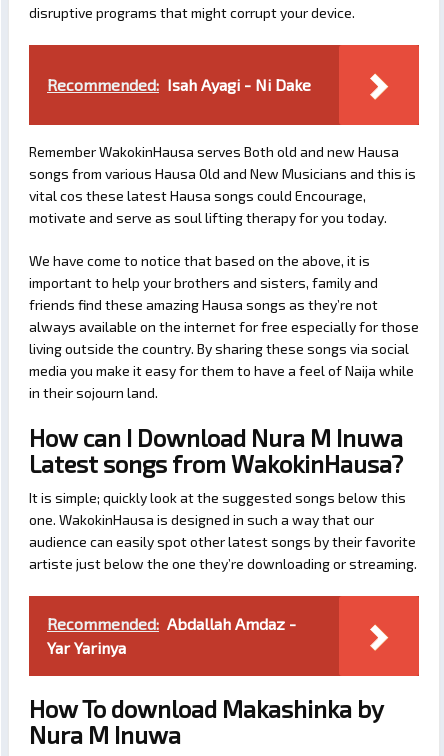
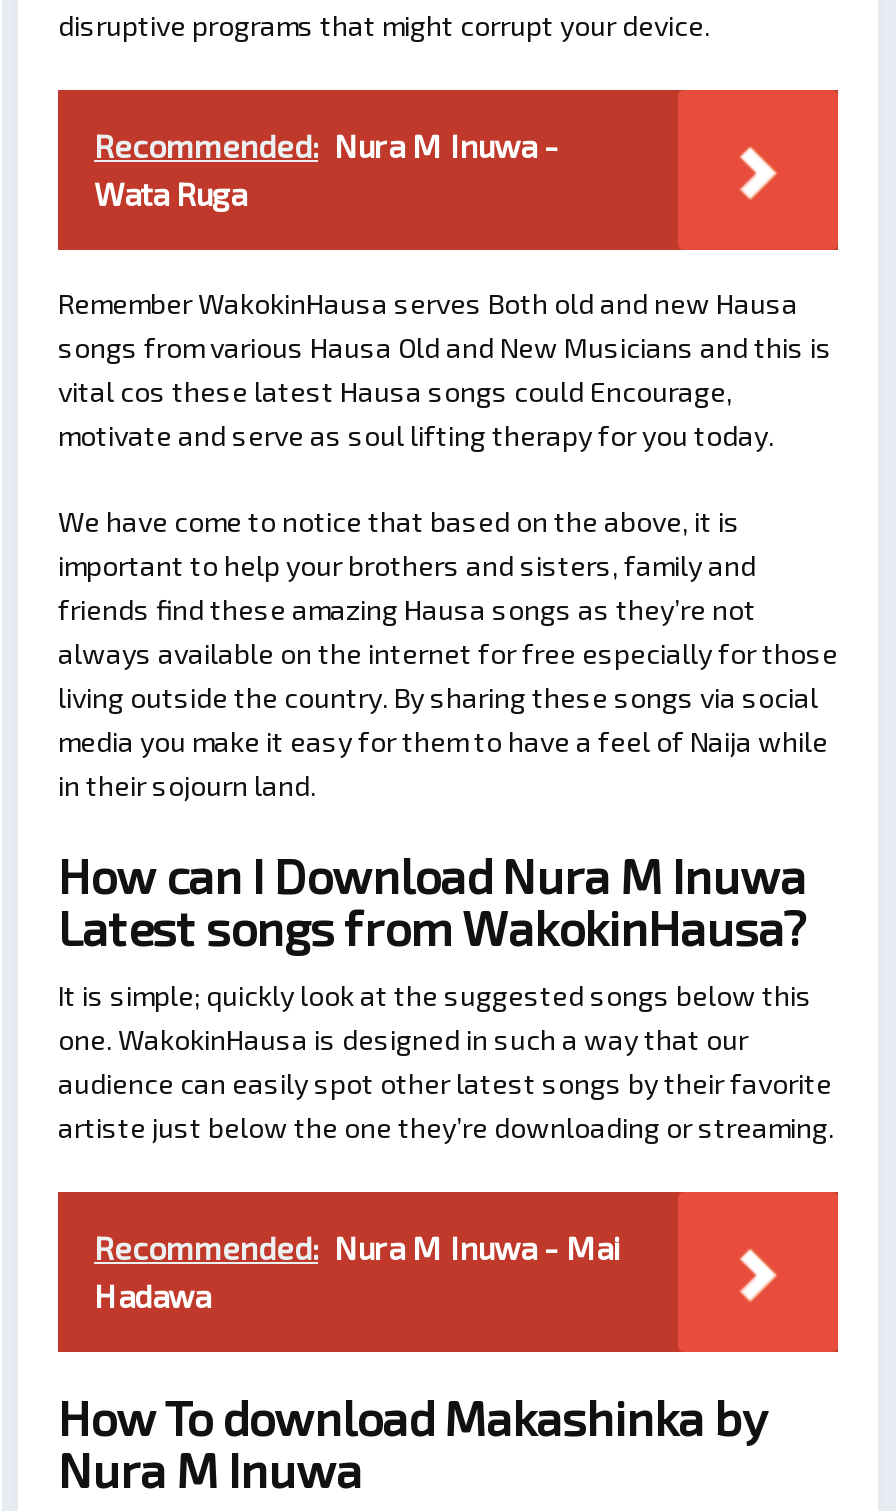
[47,74,311,93] Recommended: Isah Ayagi - Ni Dake -> [94,125,558,211] Recommended: Nura M Inuwa - | Wata Ruga
[47,613,296,656] Recommended: Abdallah Amdaz - | Yar Yarinya -> [94,1227,620,1313] Recommended: Nura M Inuwa - Mai | Hadawa

